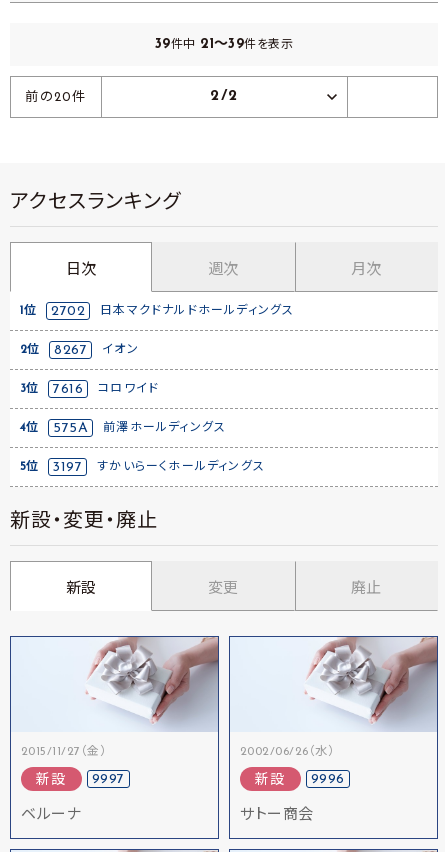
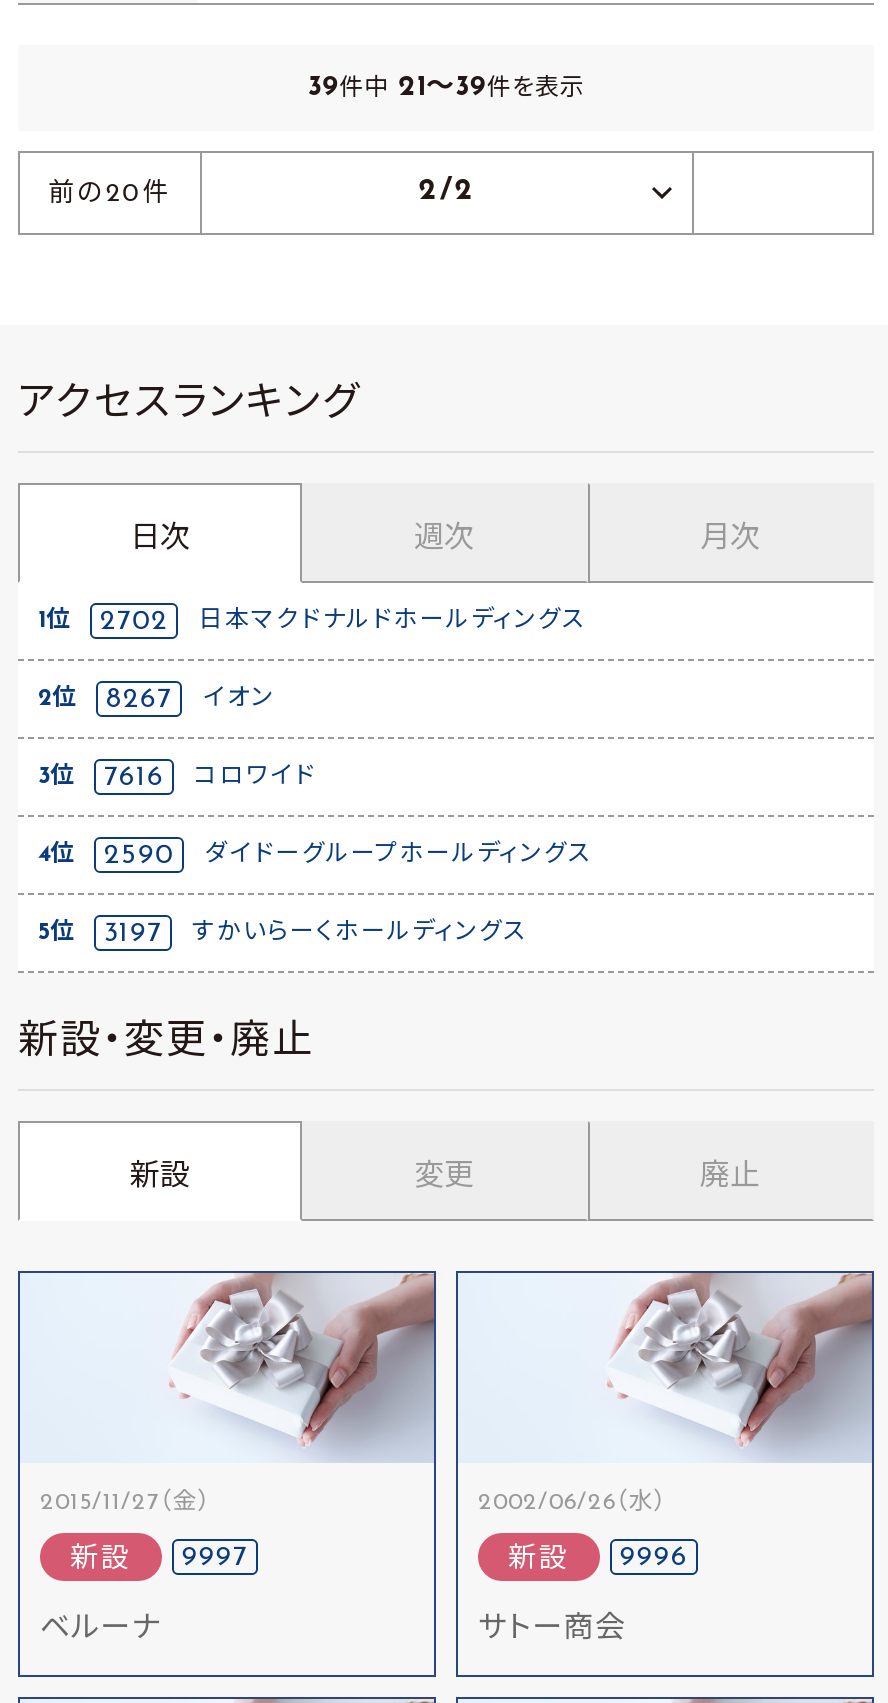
[53,422,226,435] 575A | 前澤ホールディングス -> [104,842,593,868] 2590 | ダイドーグループホールディングス

